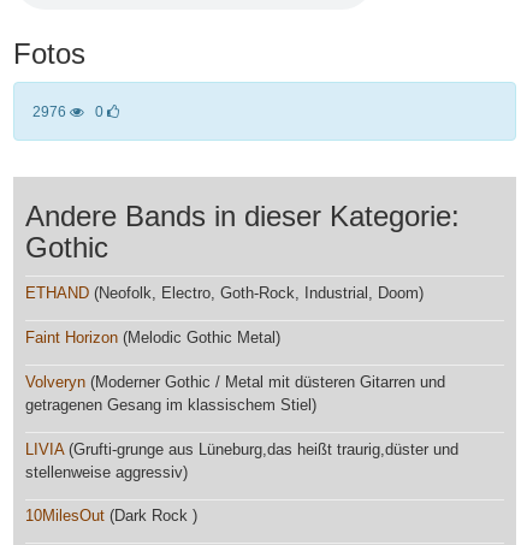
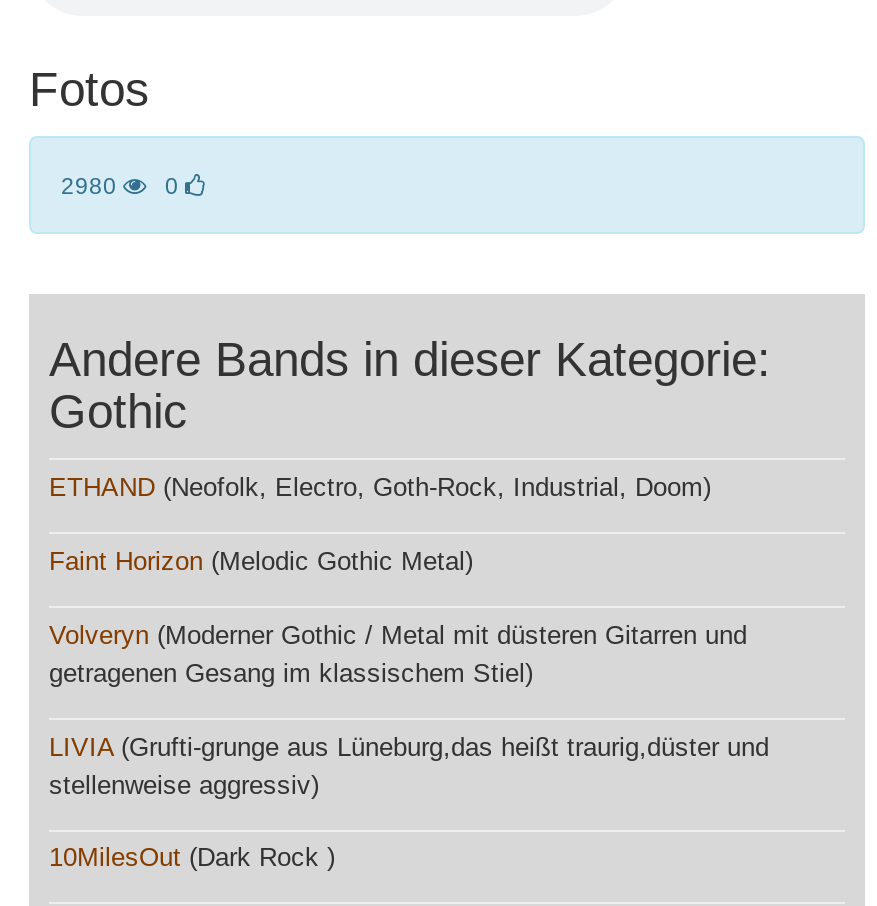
[32,103,103,119] 2976 0 -> [61,172,179,198] 2980 0

